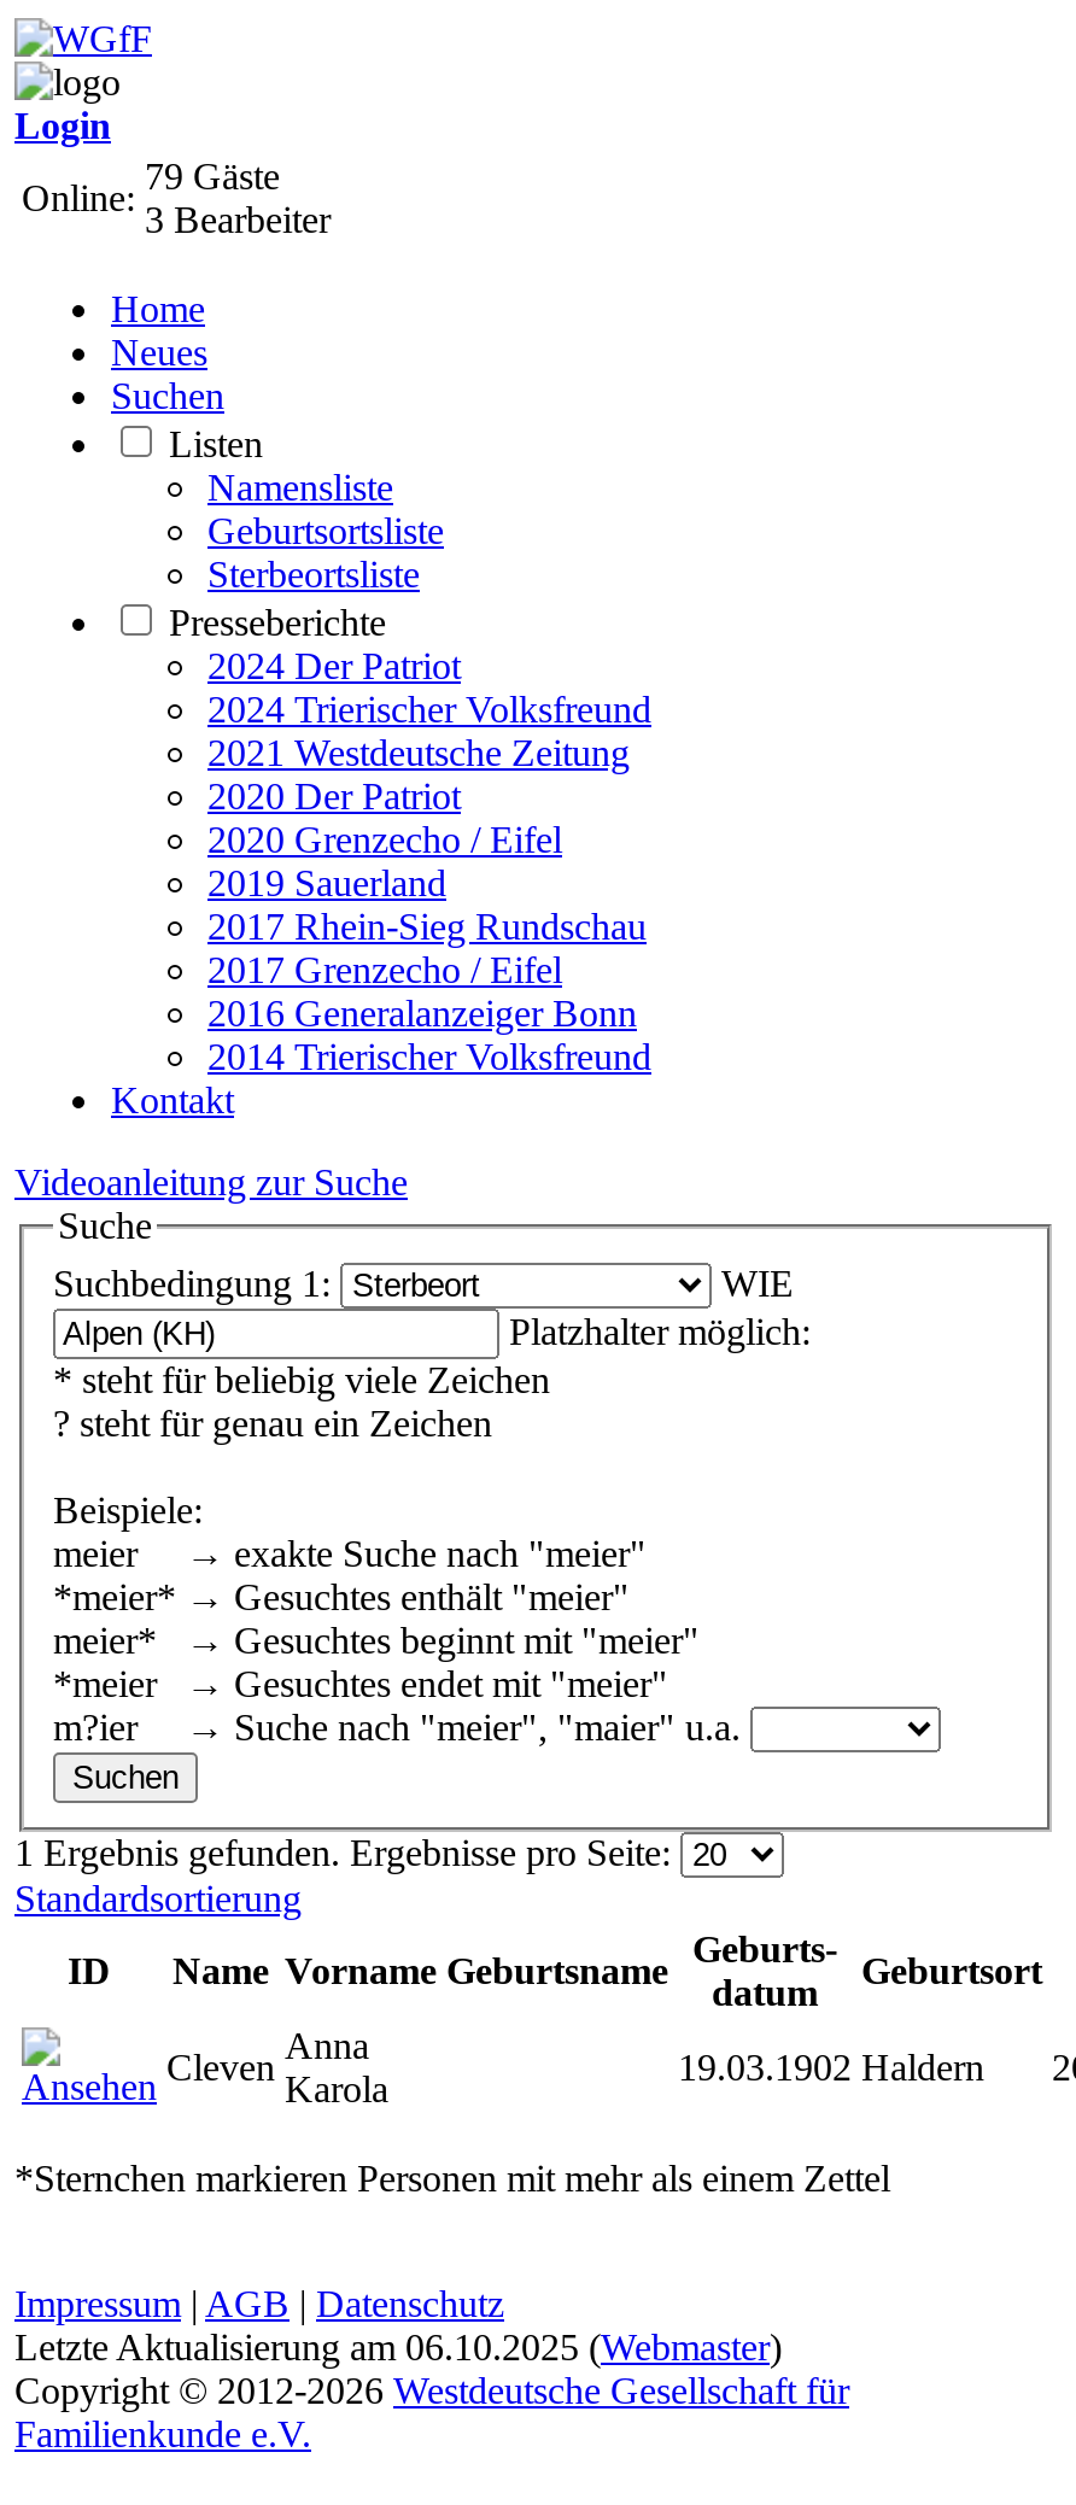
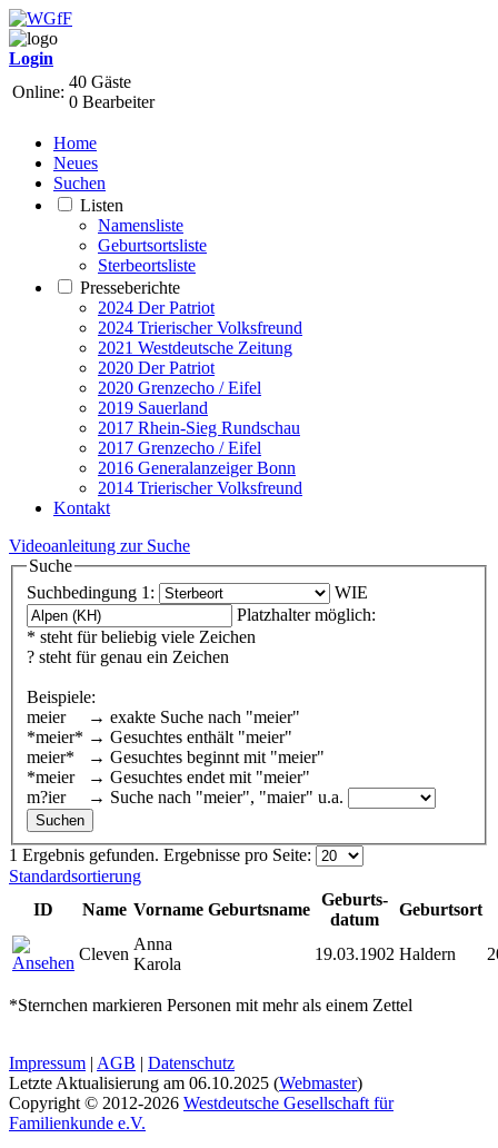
[145,156,280,197] 79 Gäste -> [69,72,131,91] 40 Gäste
[145,199,331,240] 3 Bearbeiter -> [69,92,155,111] 0 Bearbeiter

